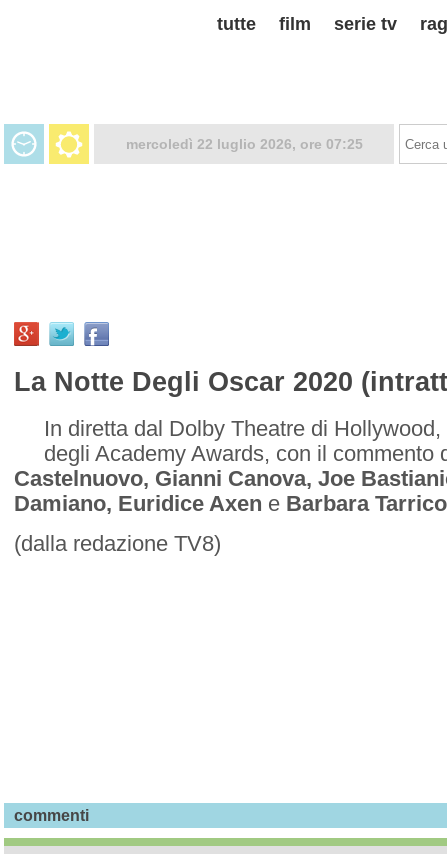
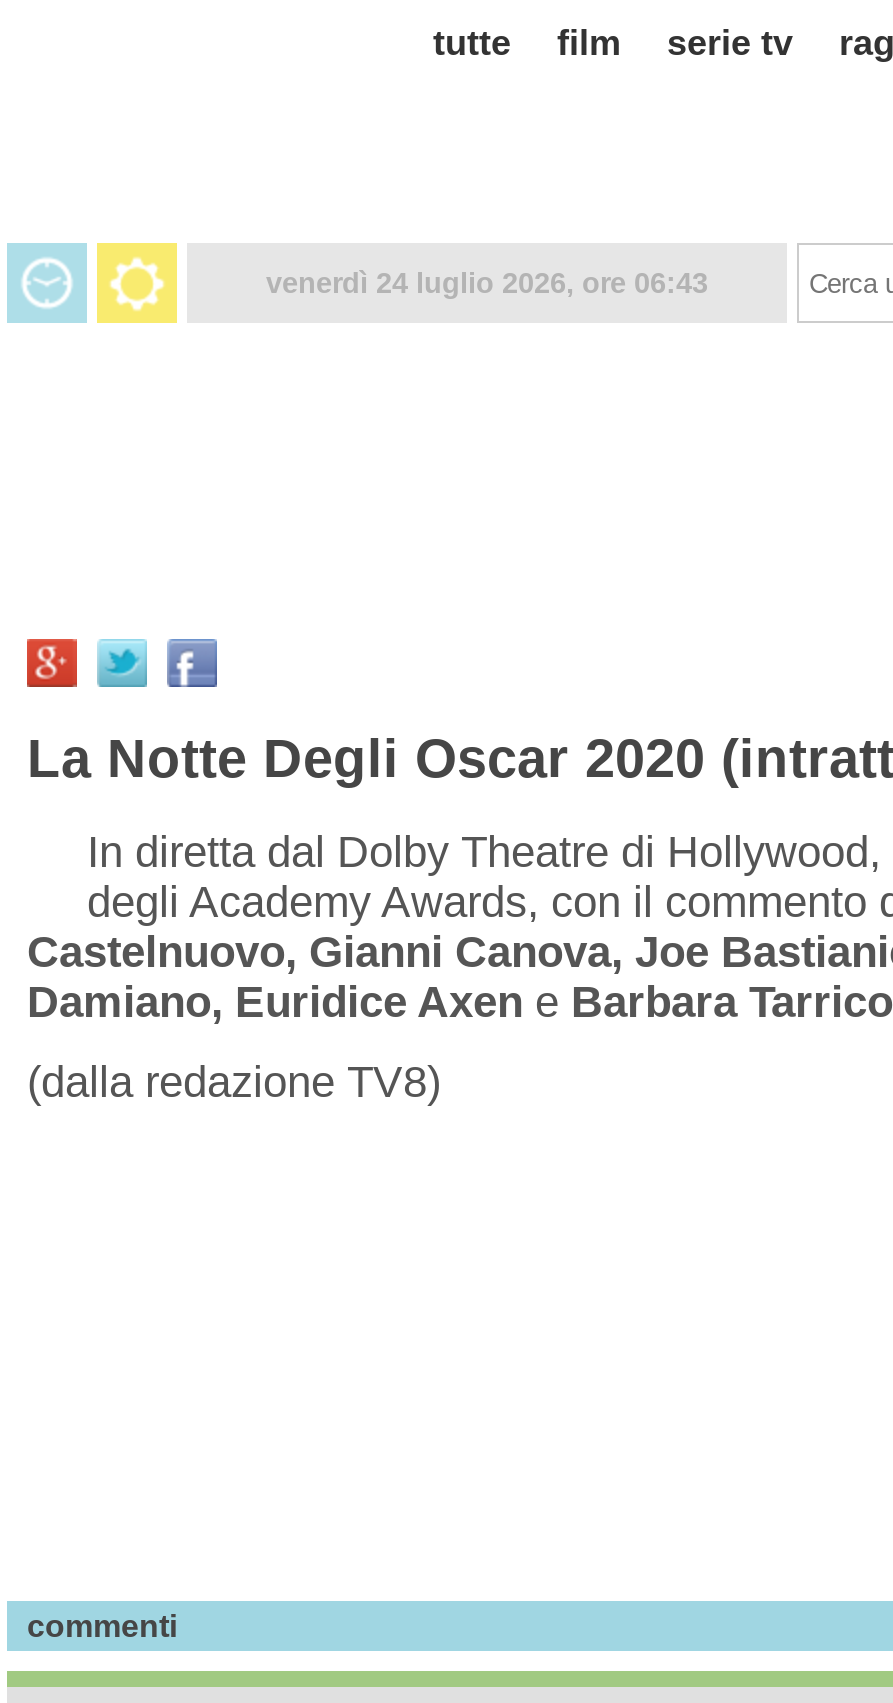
[125,136,362,152] mercoledì 22 luglio 2026, ore 07:25 -> [266,267,708,299] venerdì 24 luglio 2026, ore 06:43

